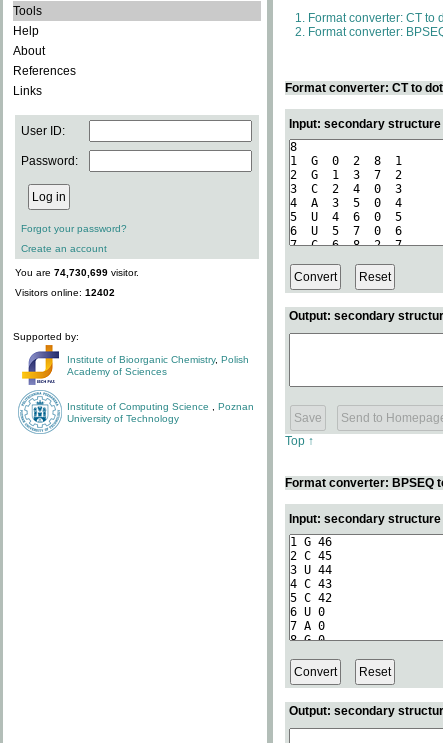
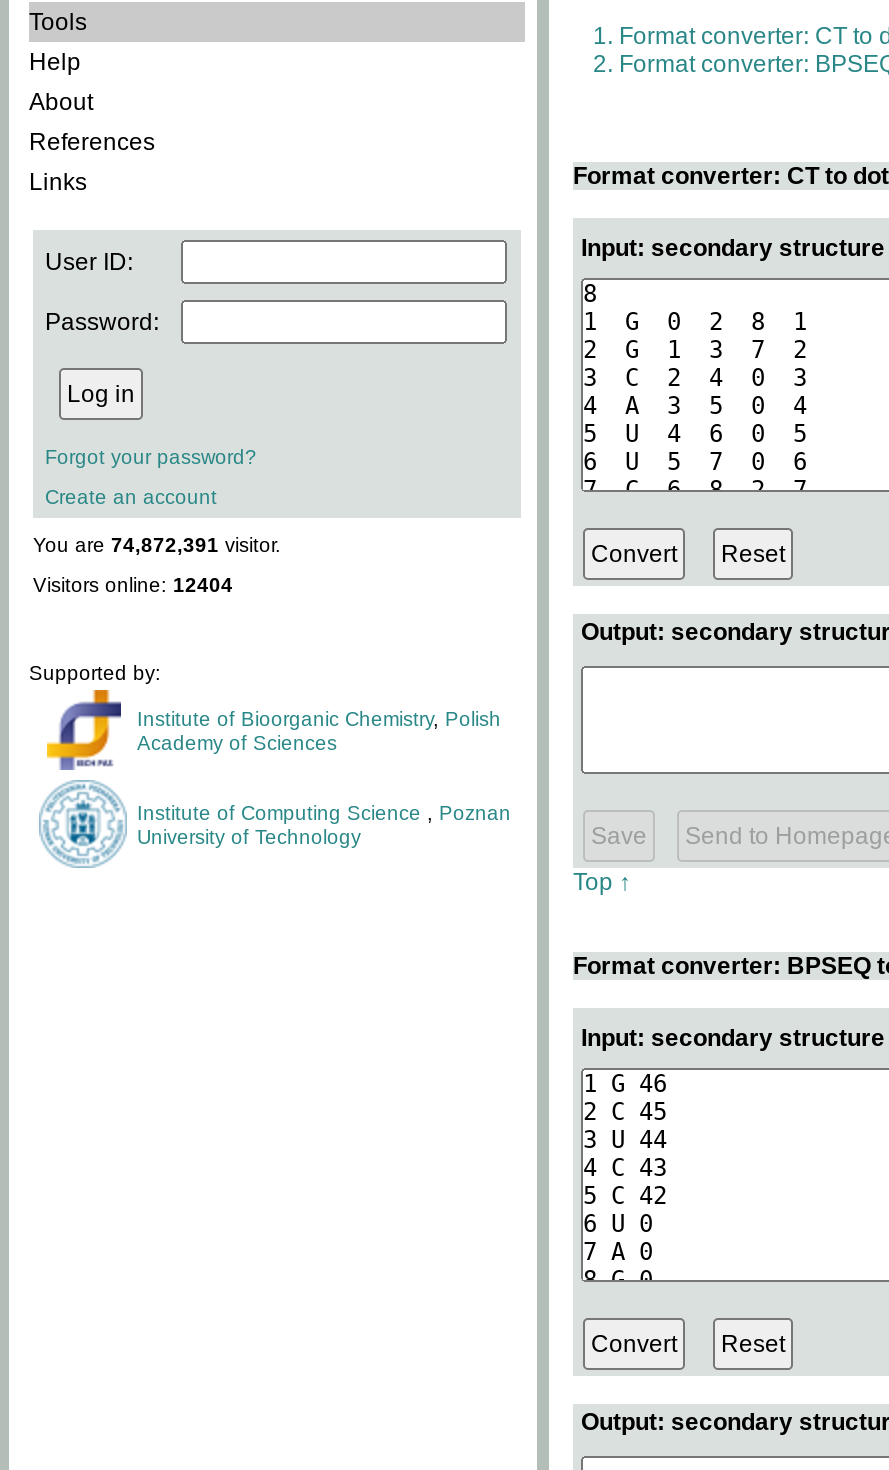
[15,267,139,278] You are 74,730,699 visitor. -> [33,534,281,556] You are 74,872,391 visitor.
[15,287,115,298] Visitors online: 12402 -> [33,574,233,596] Visitors online: 12404

